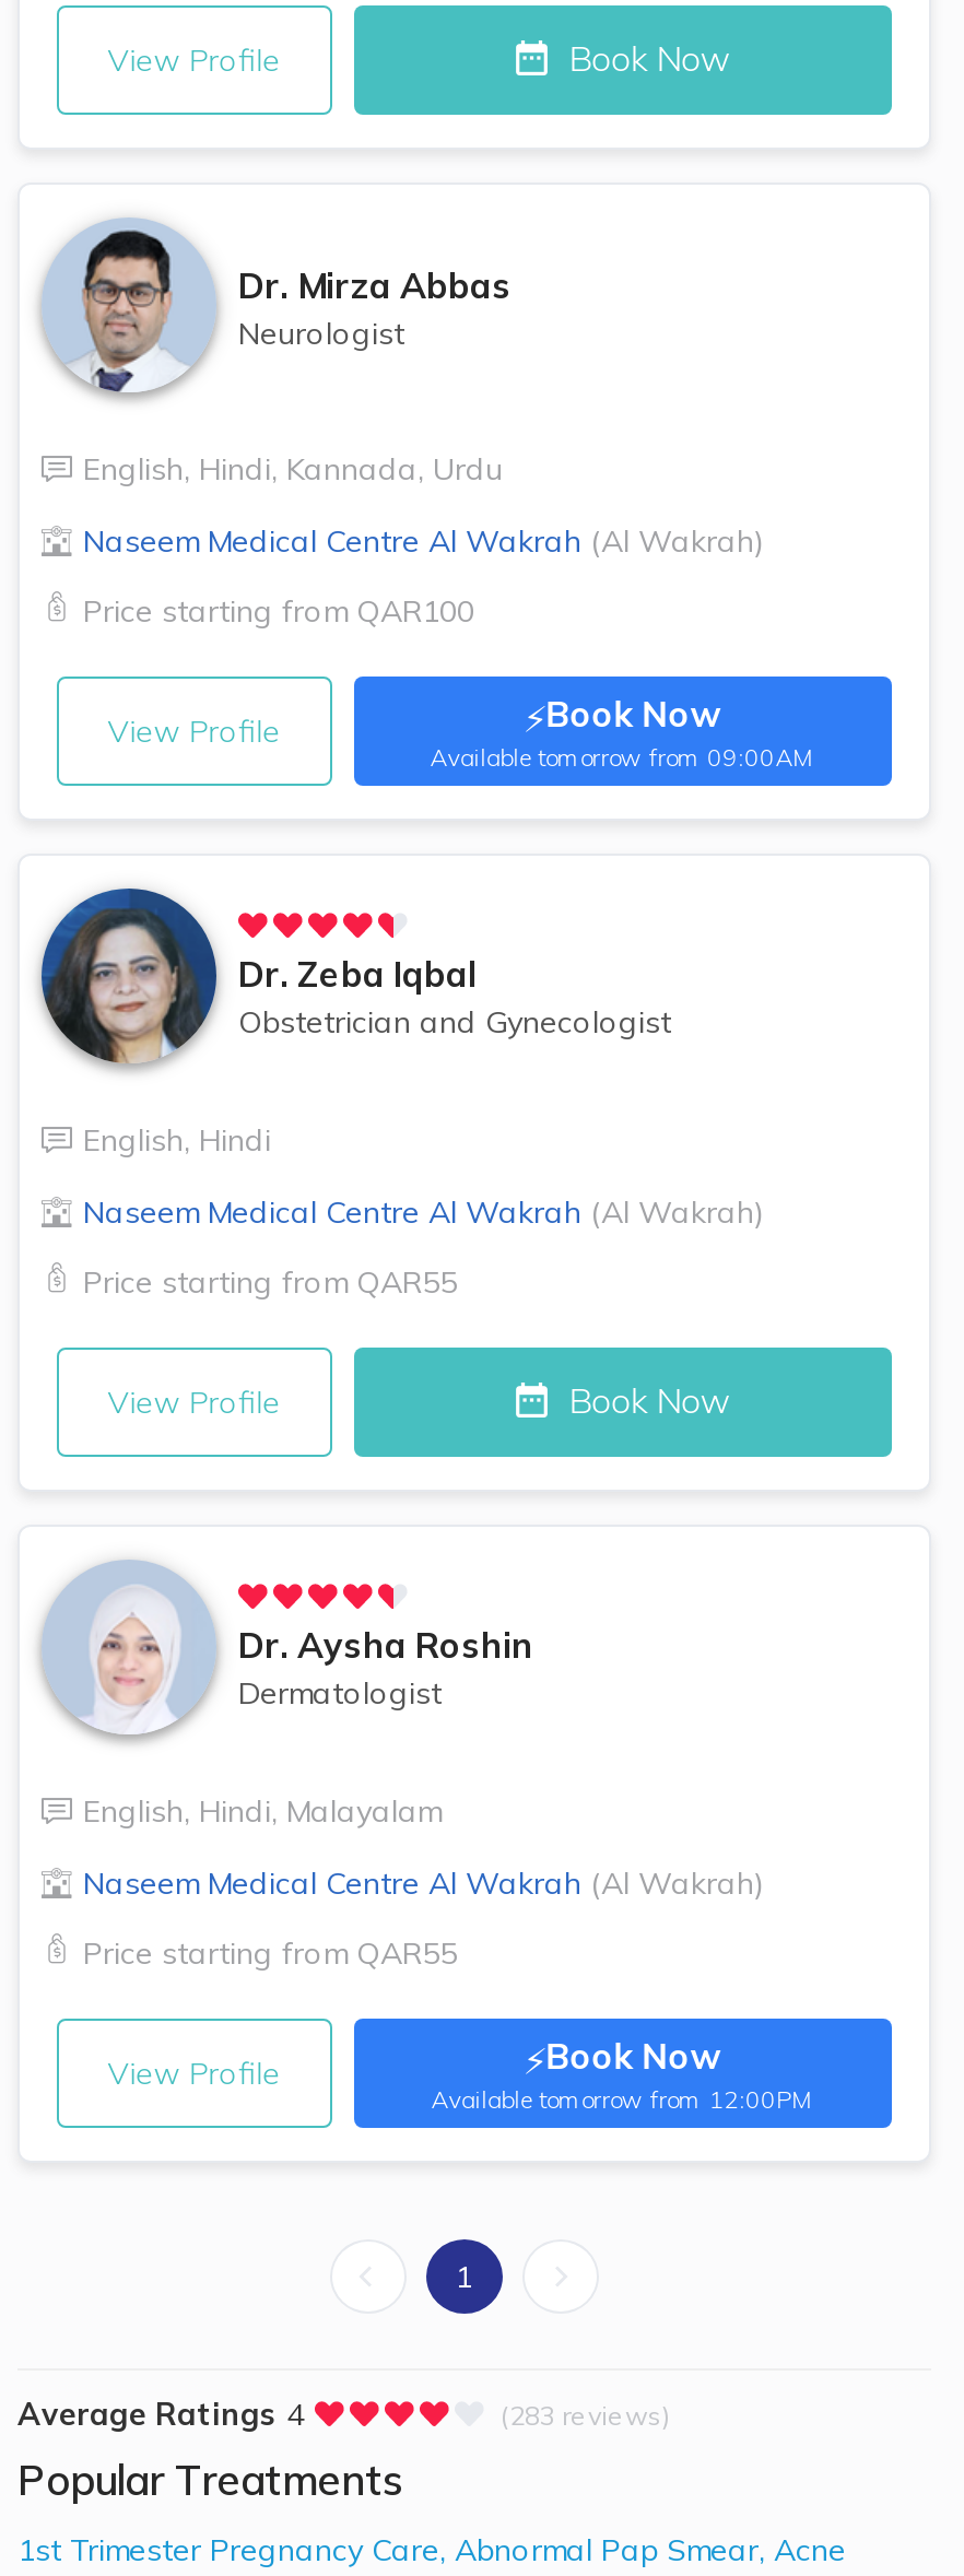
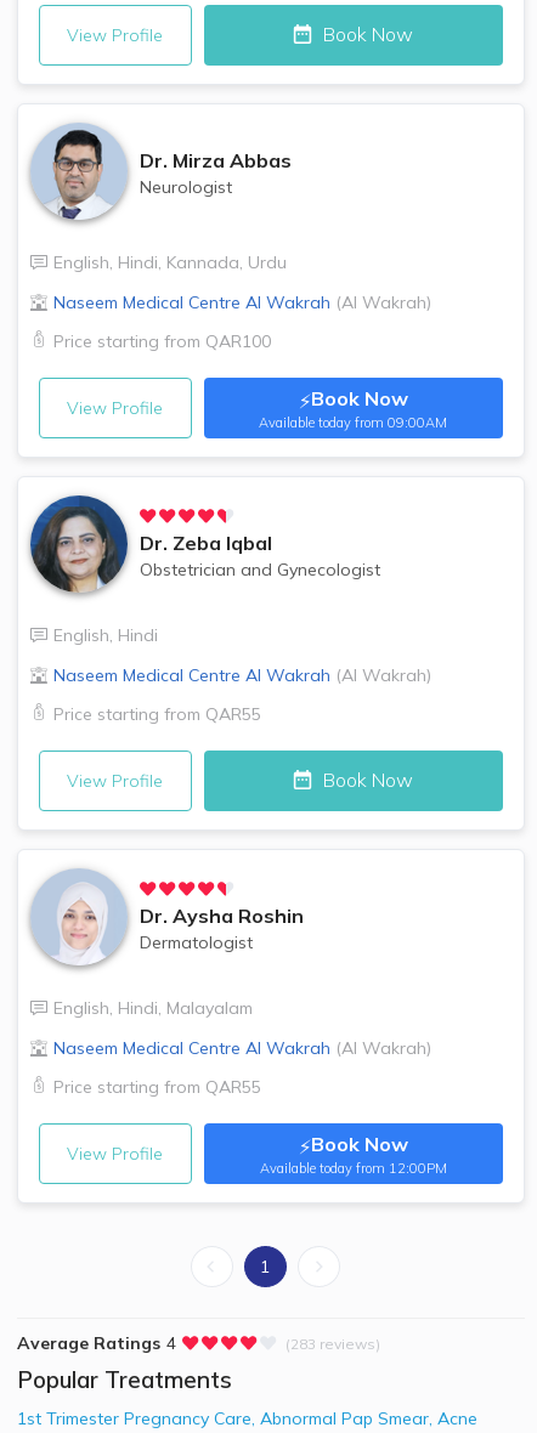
[430,742,815,772] Available tomorrow from 09:00AM -> [259,414,447,431] Available today from 09:00AM
[431,2084,814,2114] Available tomorrow from 12:00PM -> [260,1160,447,1177] Available today from 12:00PM

